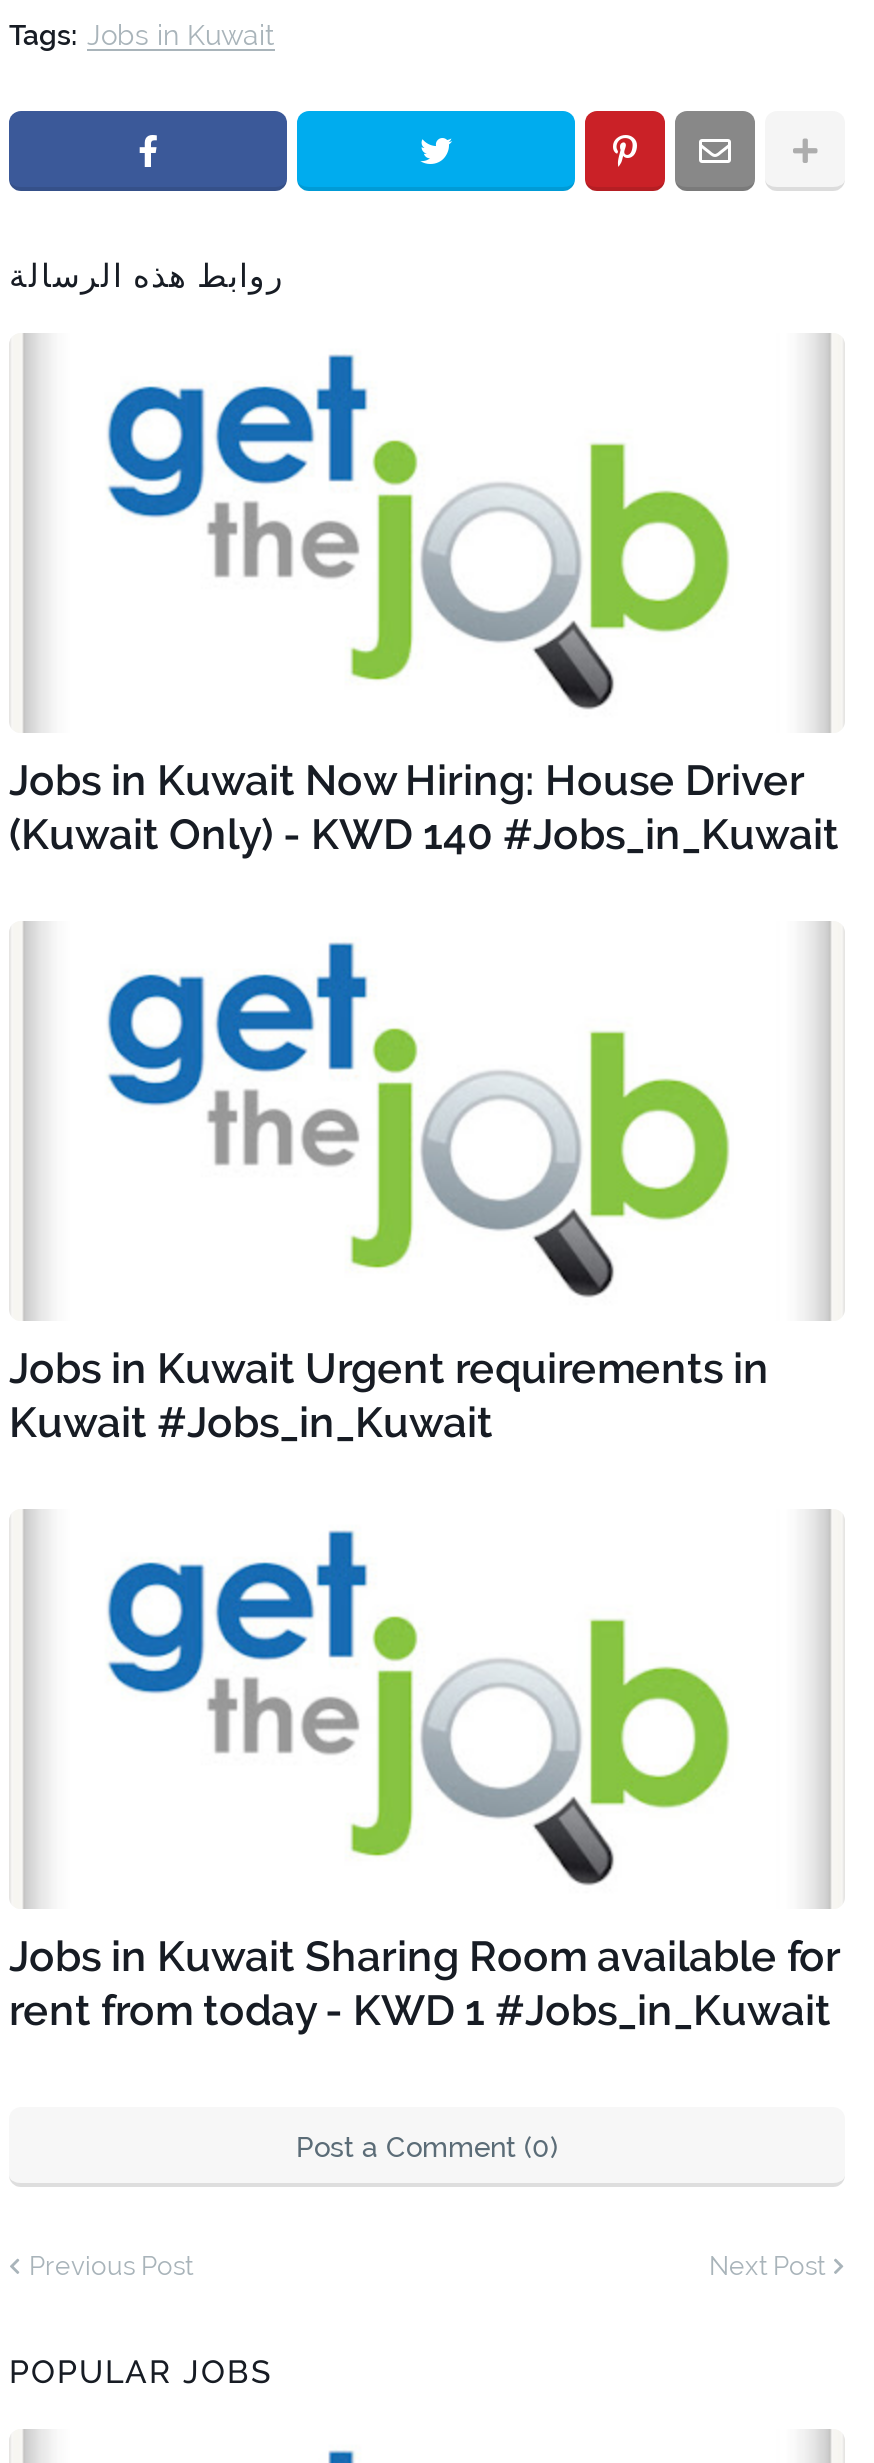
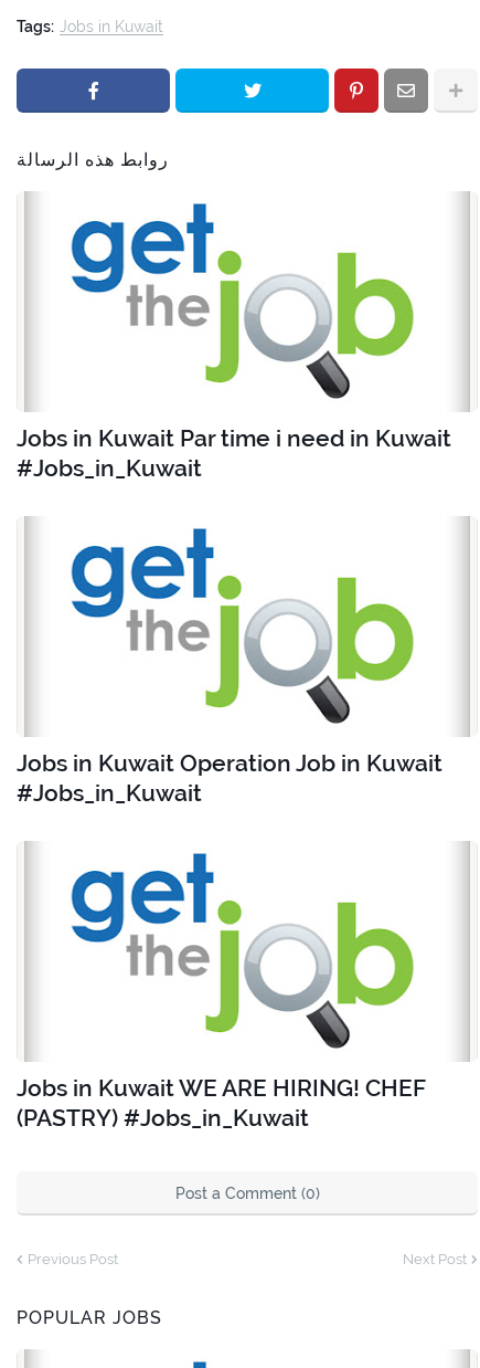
[9,756,839,860] Jobs in Kuwait Now Hiring: House Driver | (Kuwait Only) - KWD 140 #Jobs_in_Kuwait -> [17,425,451,482] Jobs in Kuwait Par time i need in Kuwait | #Jobs_in_Kuwait
[9,1344,769,1448] Jobs in Kuwait Urgent requirements in | Kuwait #Jobs_in_Kuwait -> [17,750,442,807] Jobs in Kuwait Operation Job in Kuwait | #Jobs_in_Kuwait
[9,1932,839,2036] Jobs in Kuwait Sharing Room available for | rent from today - KWD 1 #Jobs_in_Kuwait -> [17,1074,426,1132] Jobs in Kuwait WE ARE HIRING! CHEF | (PASTRY) #Jobs_in_Kuwait

